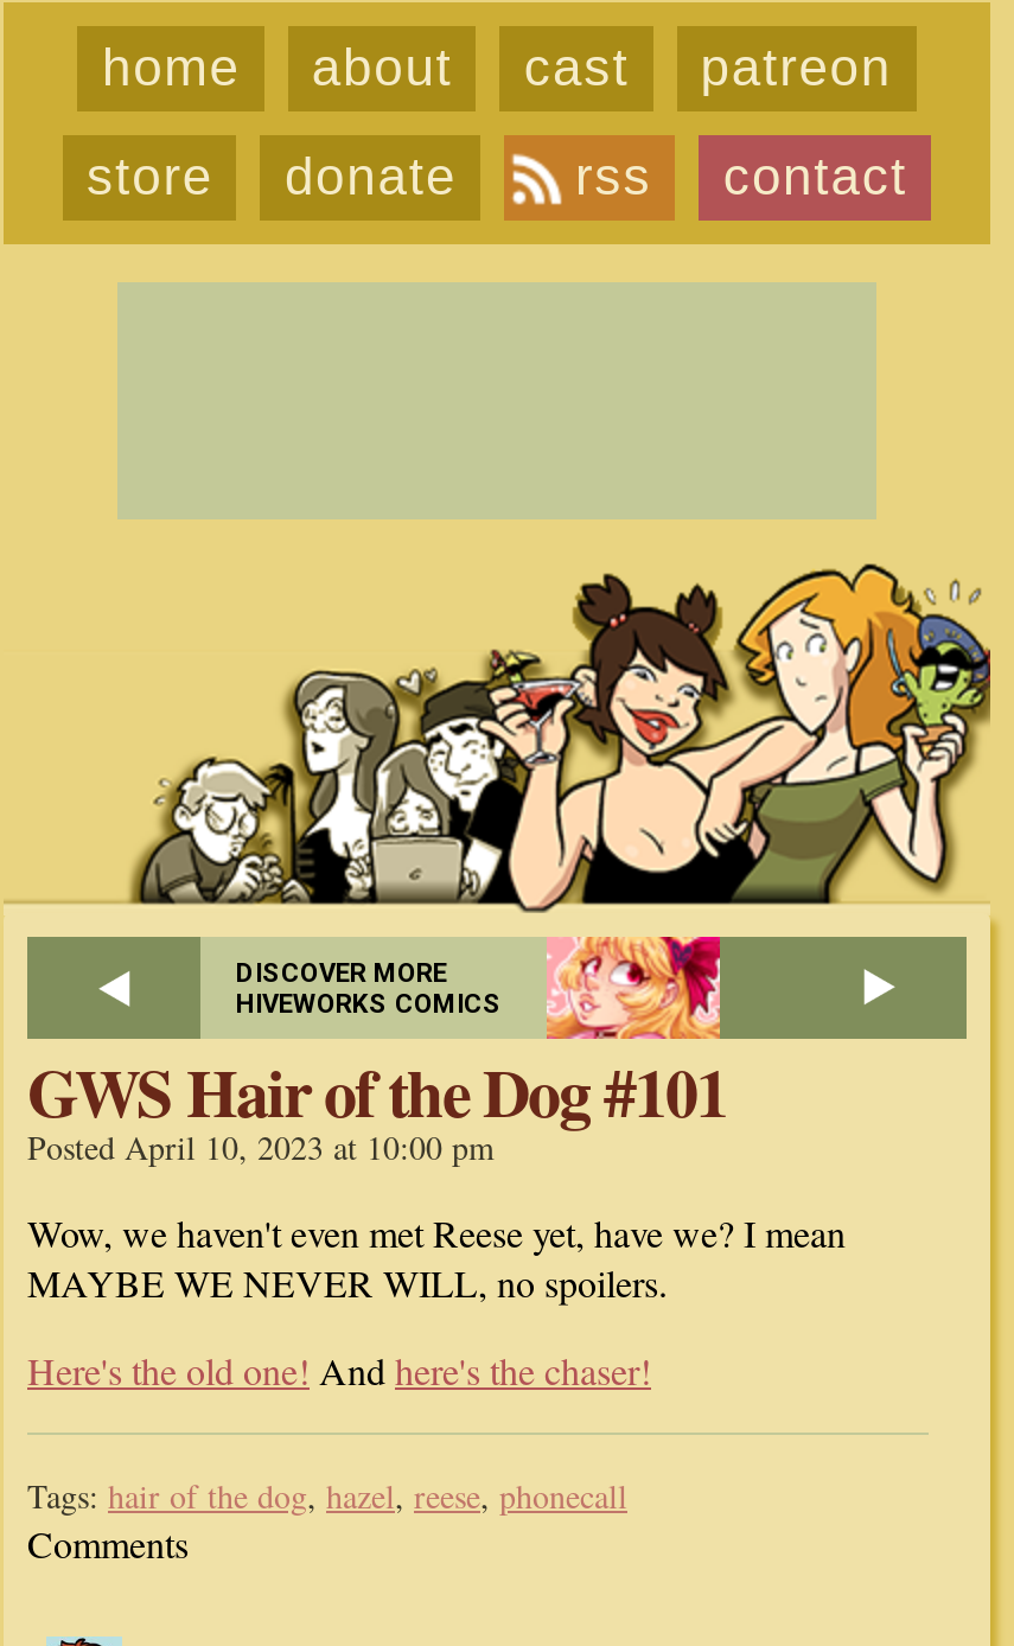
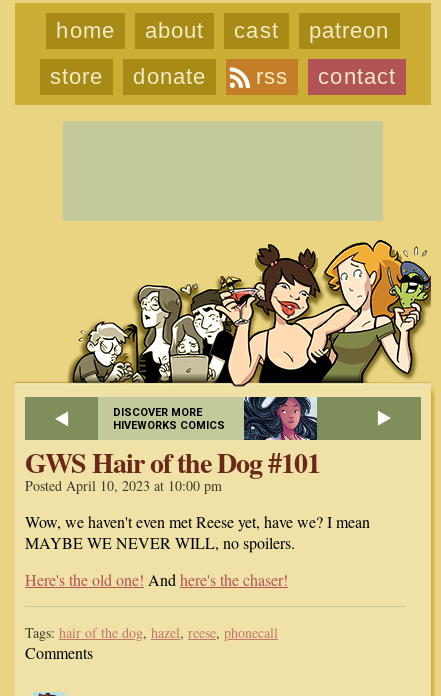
[547,934,722,1039] [image] -> [243,396,318,440] [image]

